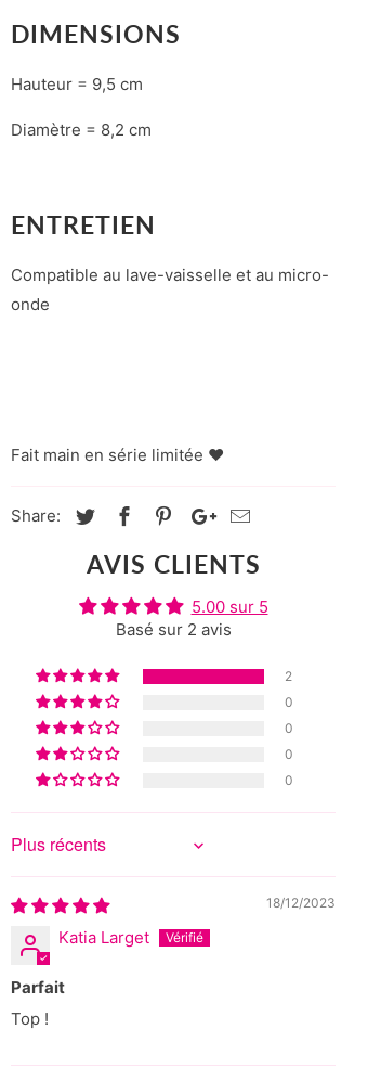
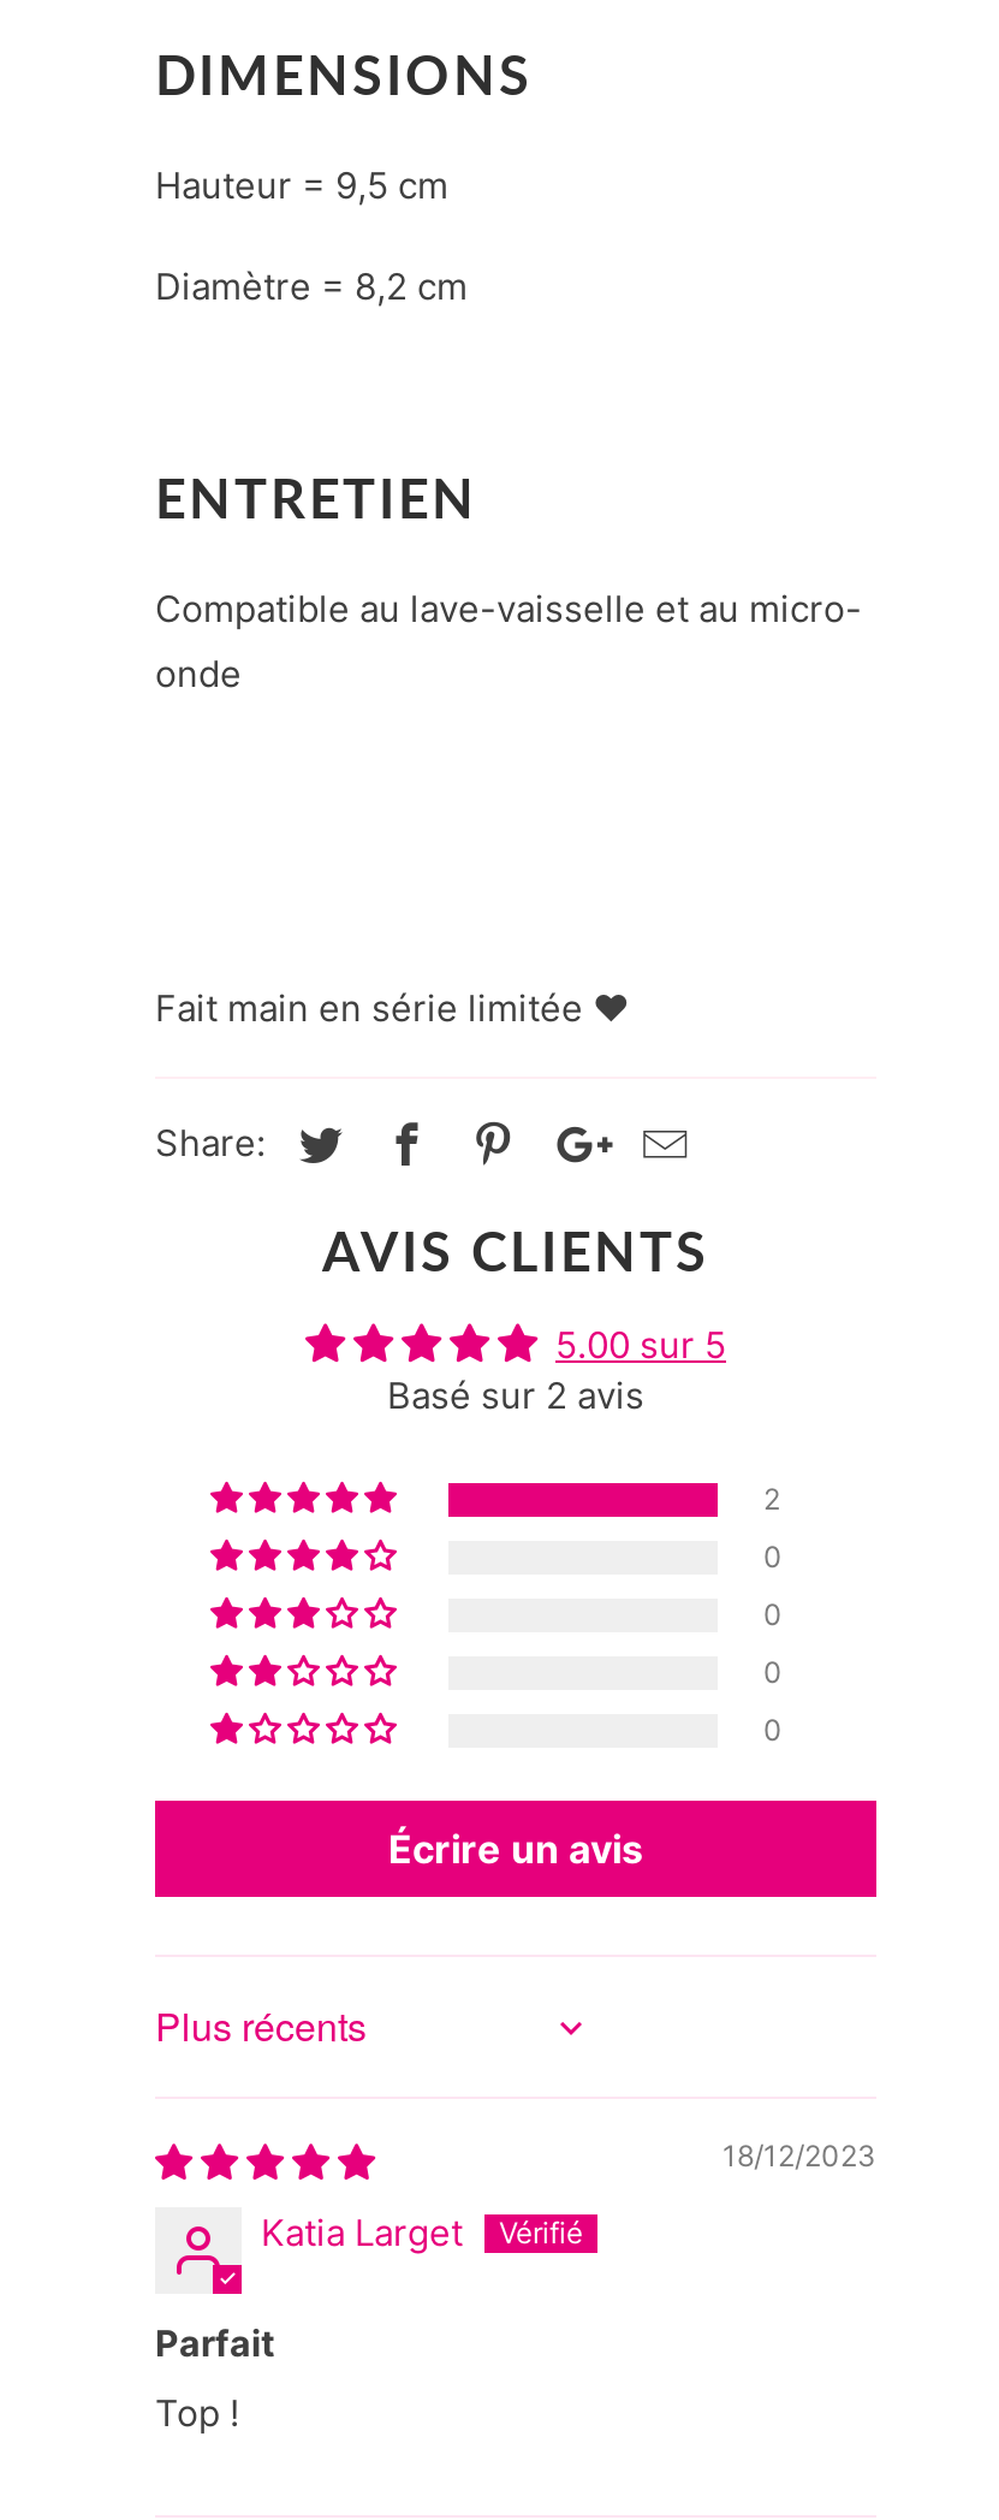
none -> [388,1825,643,1874] Écrire un avis

